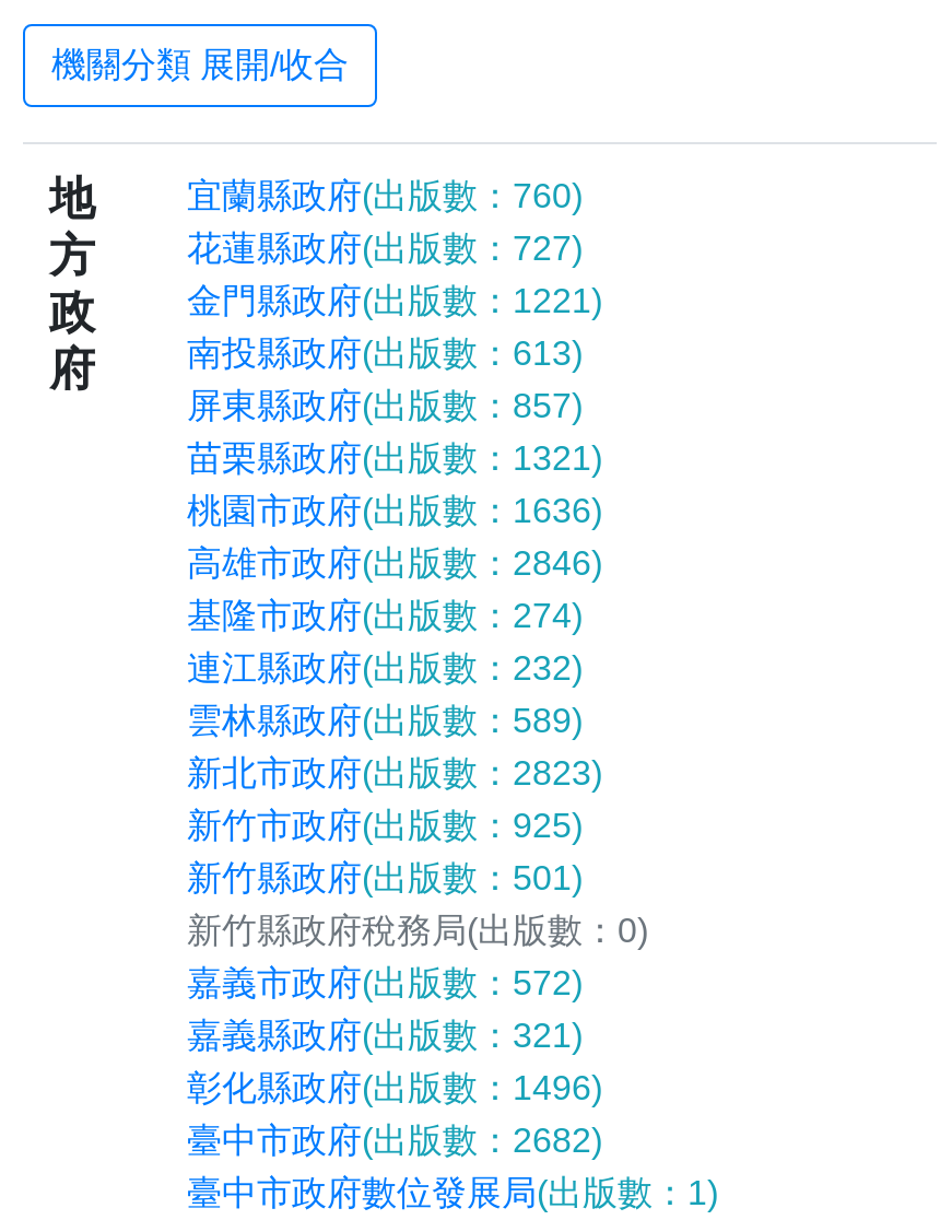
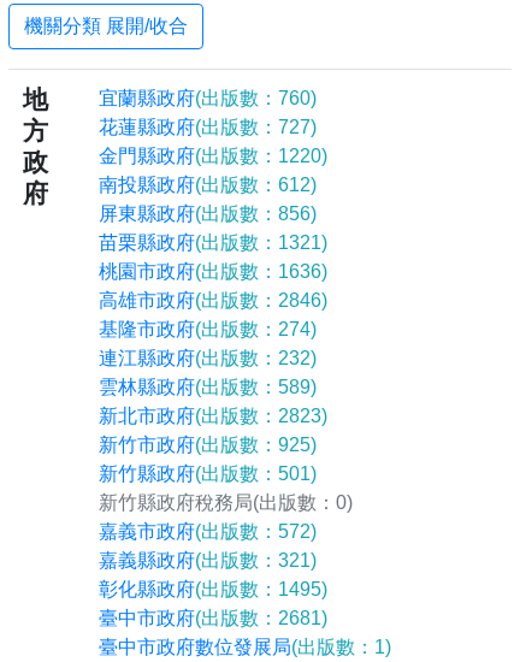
[187,282,602,319] 金門縣政府(出版數：1221) -> [99,146,327,166] 金門縣政府(出版數：1220)
[187,335,583,372] 南投縣政府(出版數：613) -> [99,175,317,195] 南投縣政府(出版數：612)
[187,387,583,424] 屏東縣政府(出版數：857) -> [99,203,317,224] 屏東縣政府(出版數：856)
[187,1069,602,1106] 彰化縣政府(出版數：1496) -> [99,579,327,599] 彰化縣政府(出版數：1495)
[187,1122,602,1159] 臺中市政府(出版數：2682) -> [99,608,327,628] 臺中市政府(出版數：2681)

